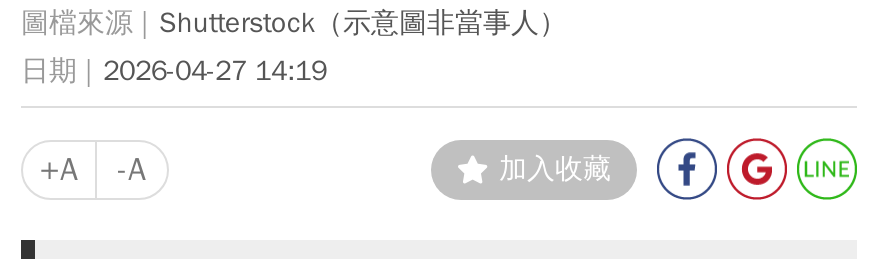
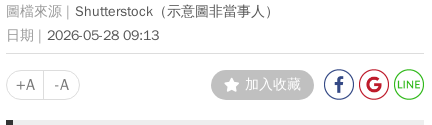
[103,55,327,89] 2026-04-27 14:19 -> [47,27,159,44] 2026-05-28 09:13

